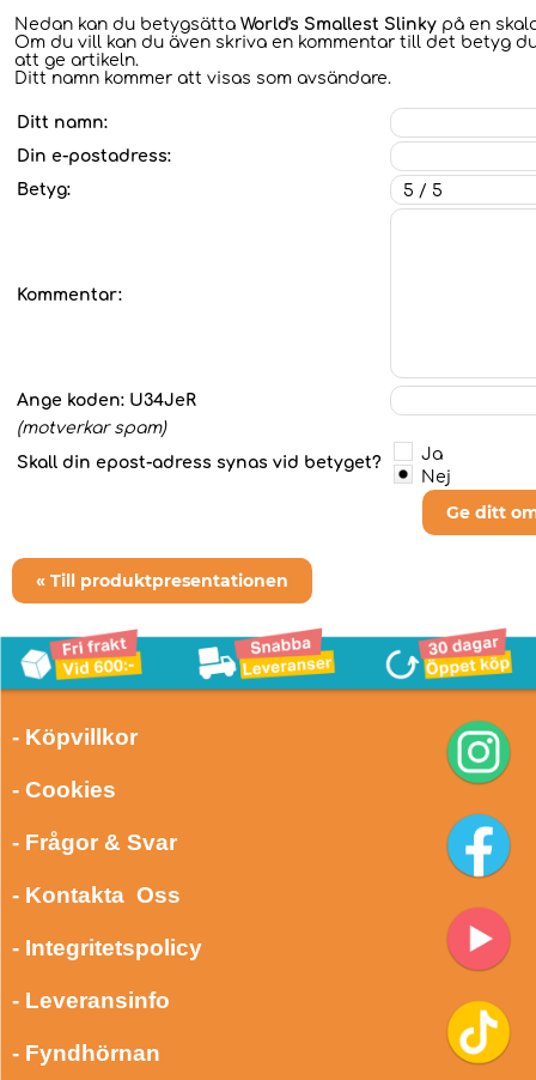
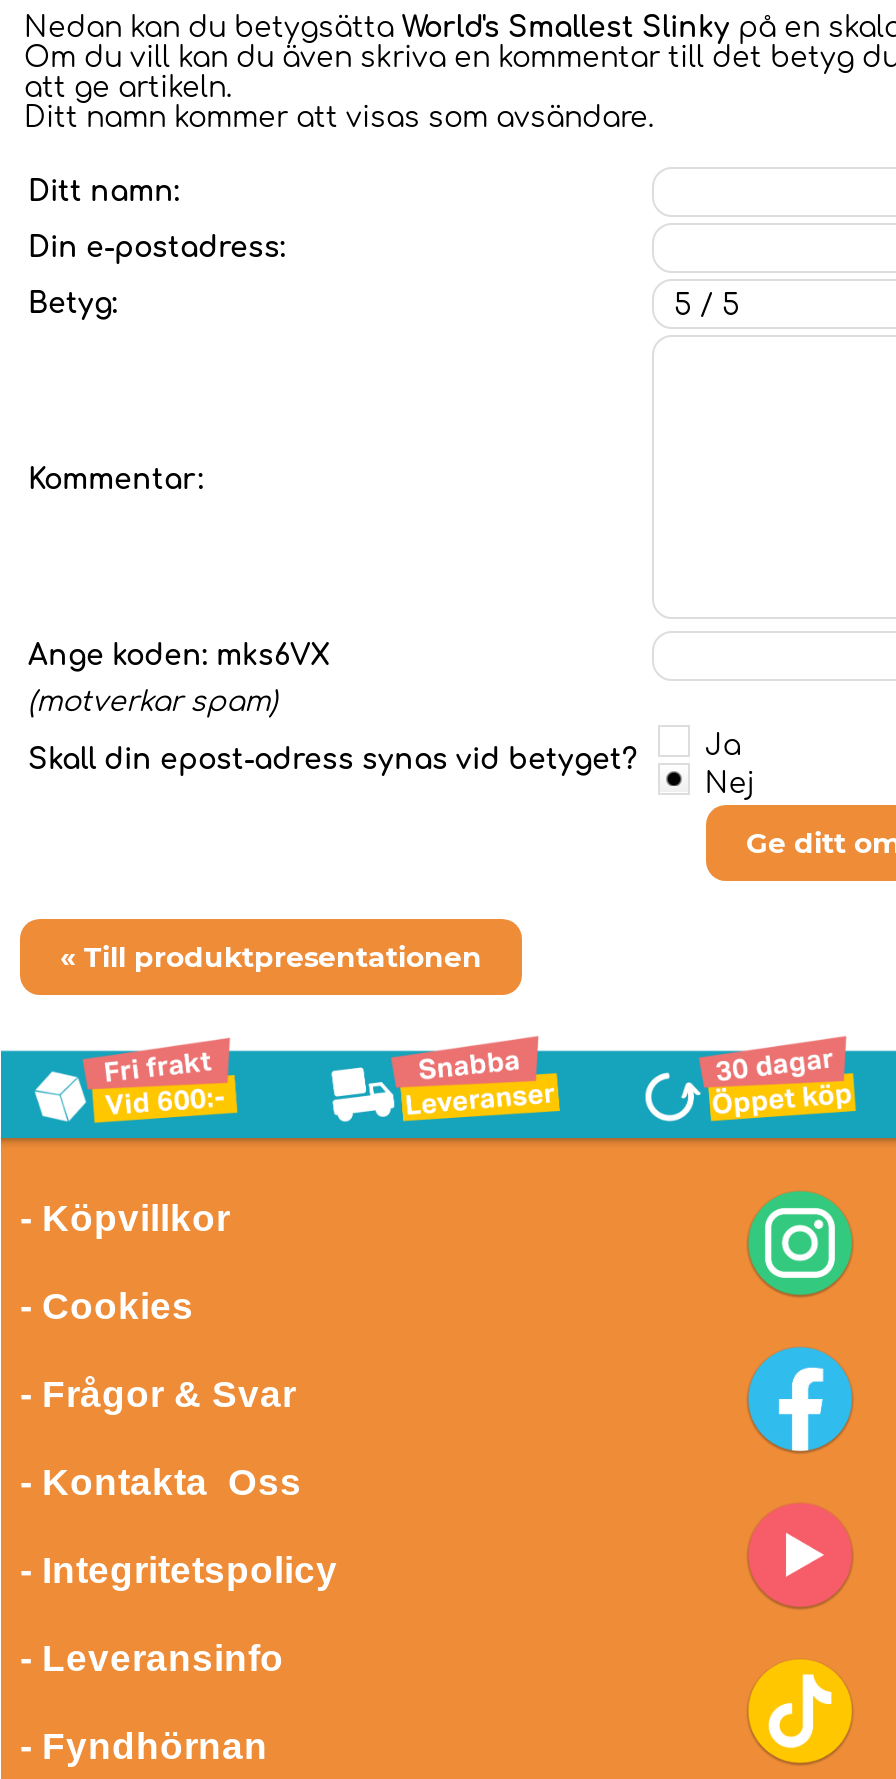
[17,391,196,409] Ange koden: U34JeR -> [28,640,330,670] Ange koden: mks6VX

